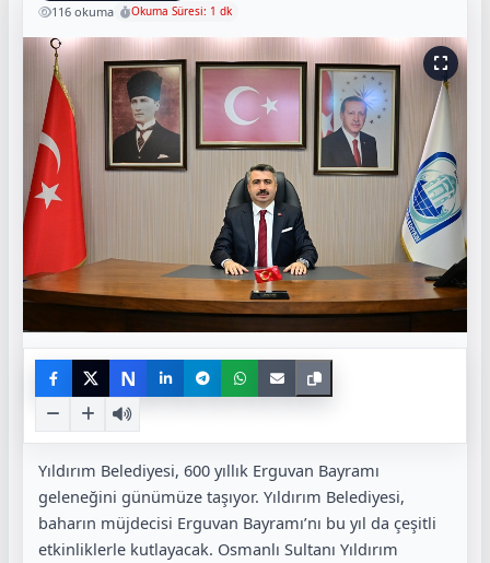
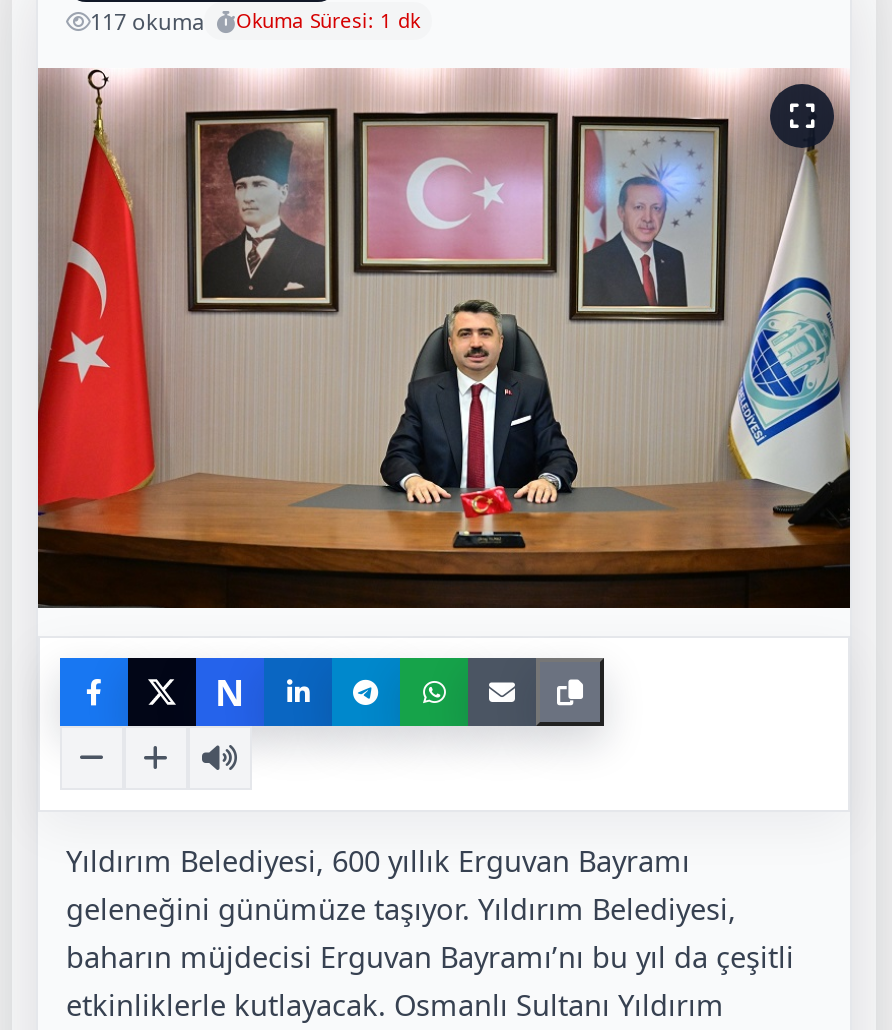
[51,3,232,19] 116 okuma Okuma Süresi: 1 dk -> [90,5,420,35] 117 okuma Okuma Süresi: 1 dk

